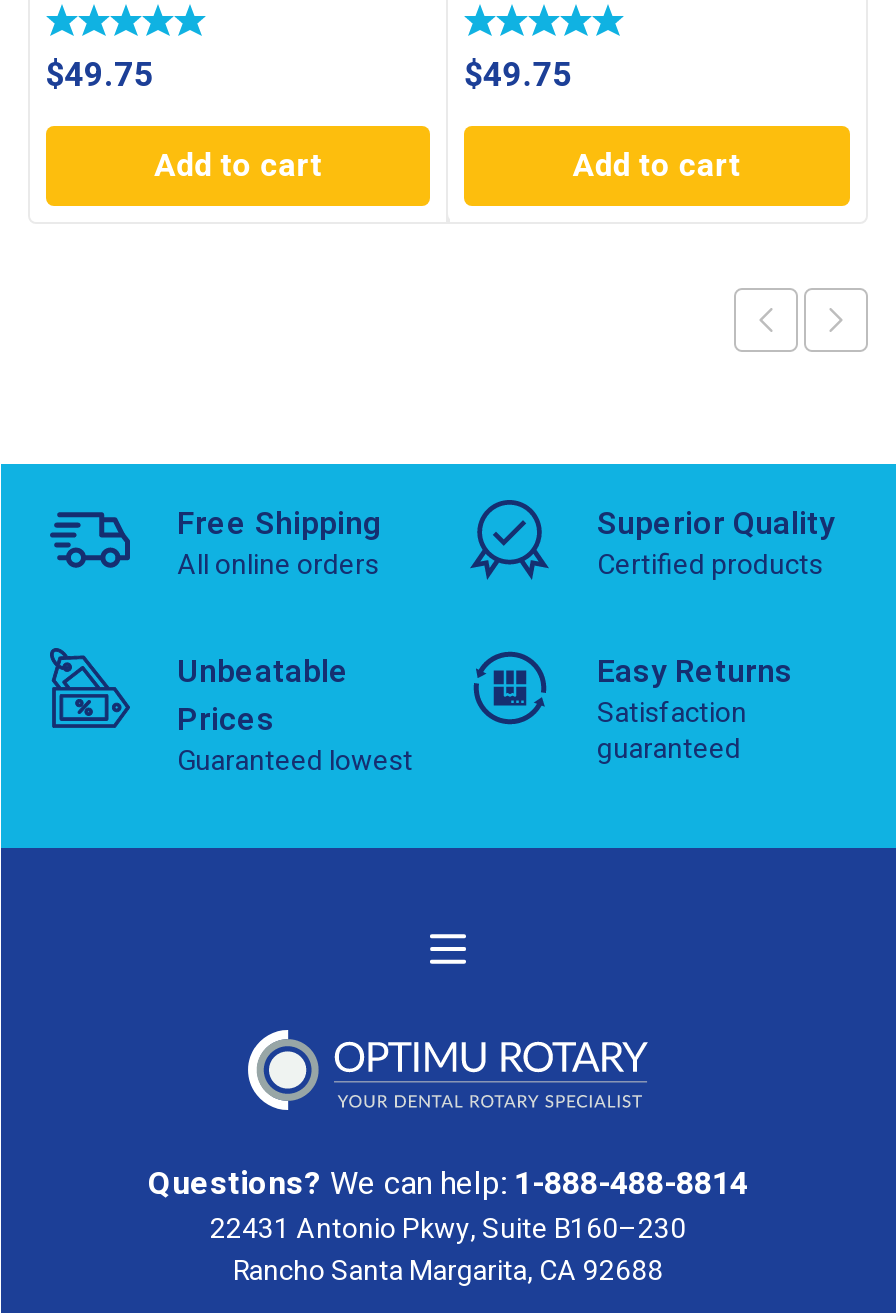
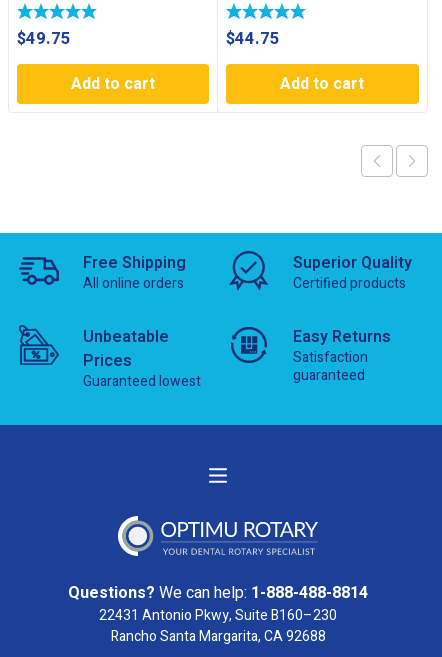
[464,51,572,99] $49.75 -> [226,26,280,50] $44.75

